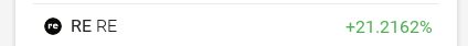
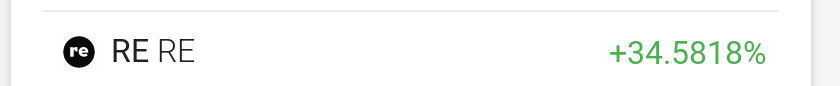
[345,16,433,37] +21.2162% -> [609,33,767,71] +34.5818%

